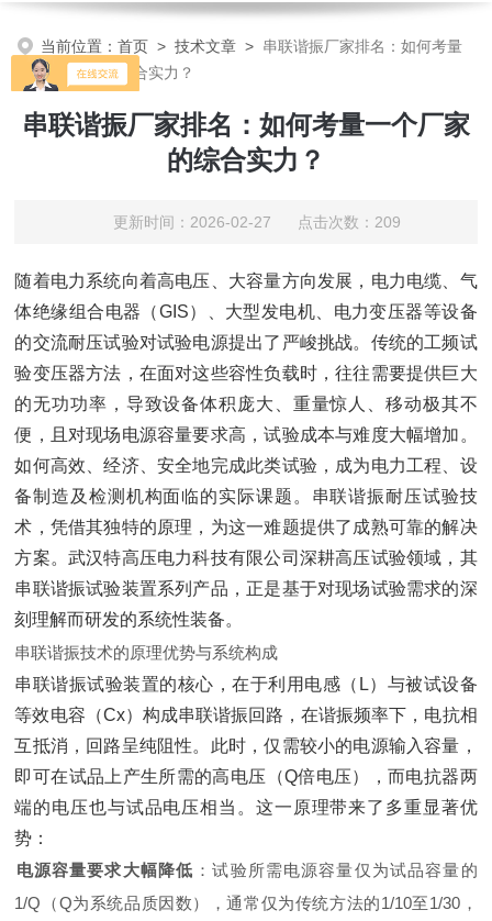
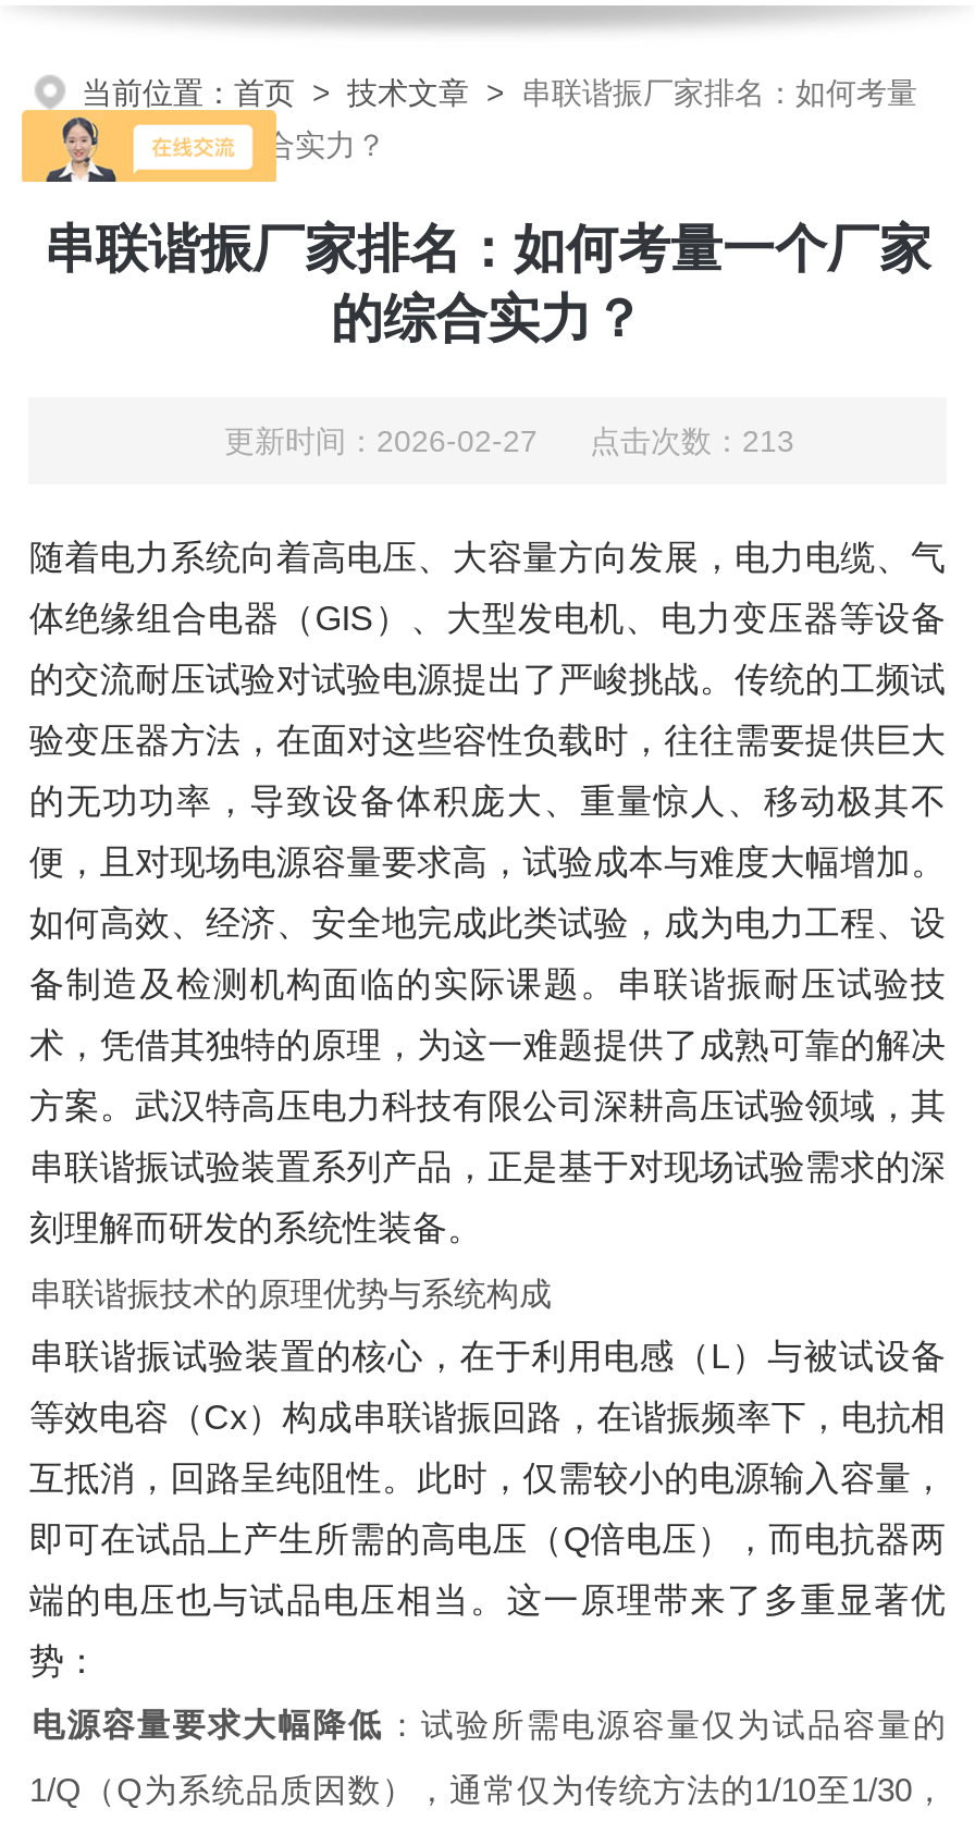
[113,213,401,231] 更新时间：2026-02-27 点击次数：209 -> [224,423,794,458] 更新时间：2026-02-27 点击次数：213

